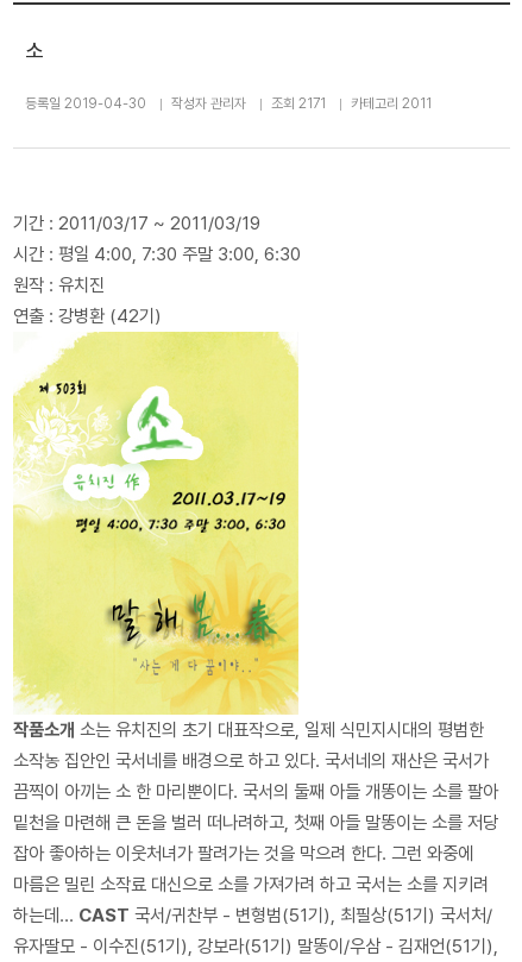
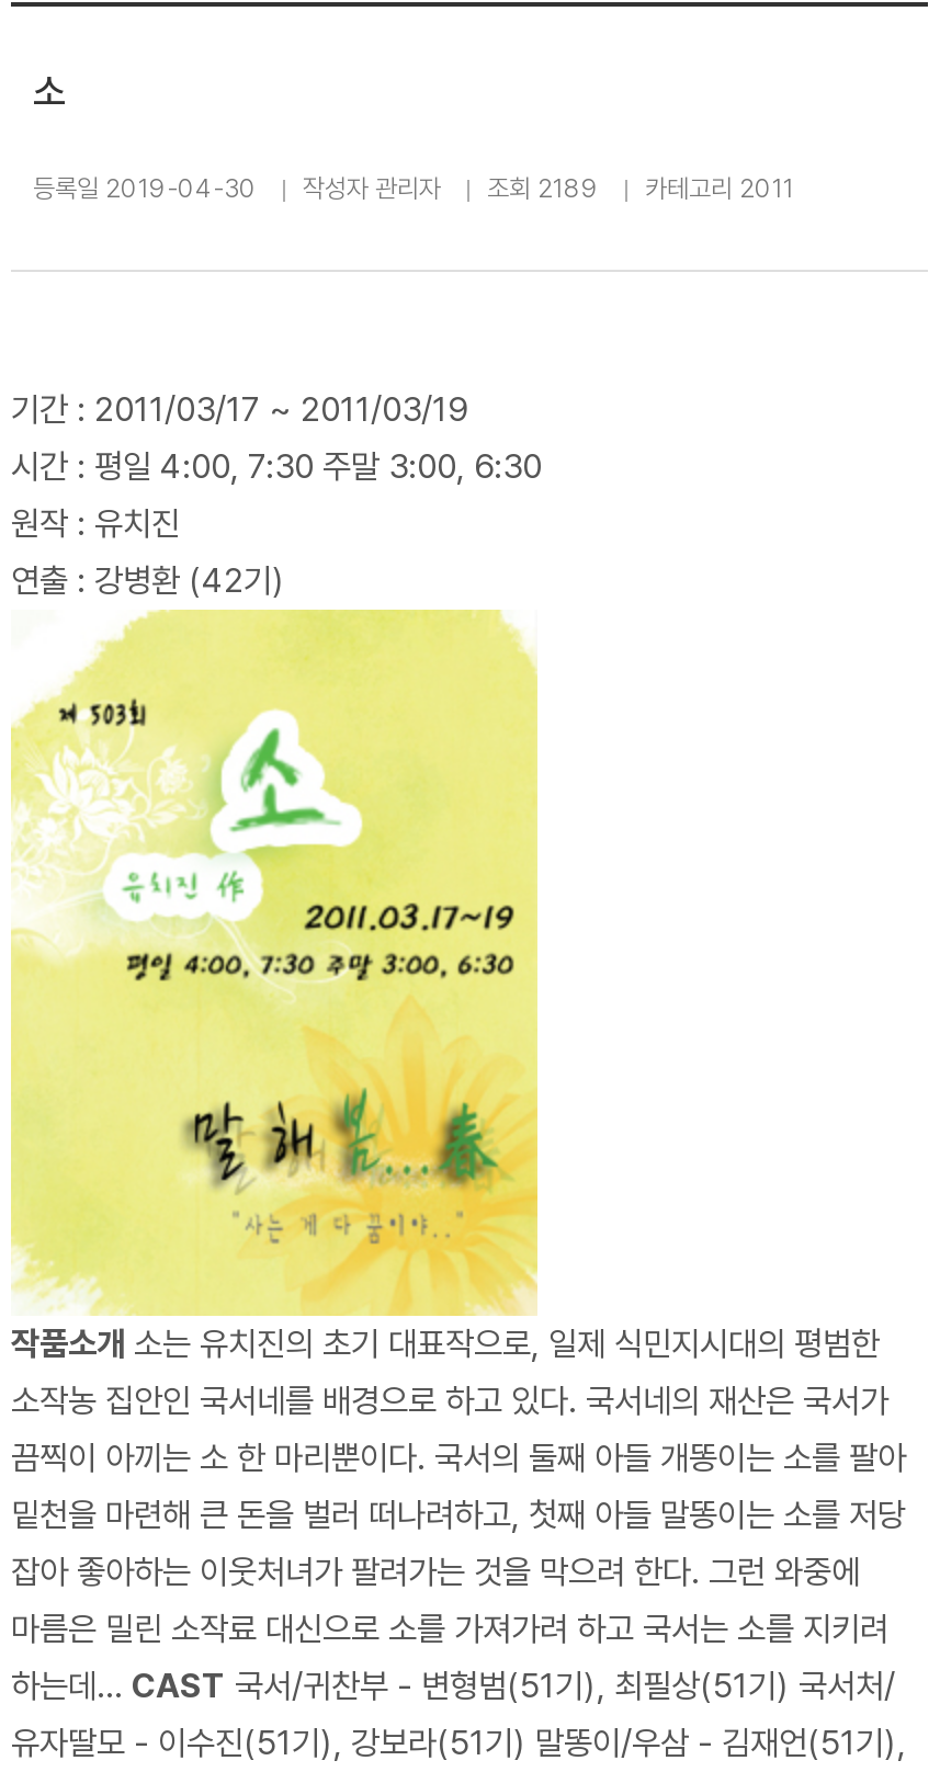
[25,95,432,112] 등록일 2019-04-30 작성자 관리자 조회 2171 카테고리 2011 -> [33,173,794,204] 등록일 2019-04-30 작성자 관리자 조회 2189 카테고리 2011

